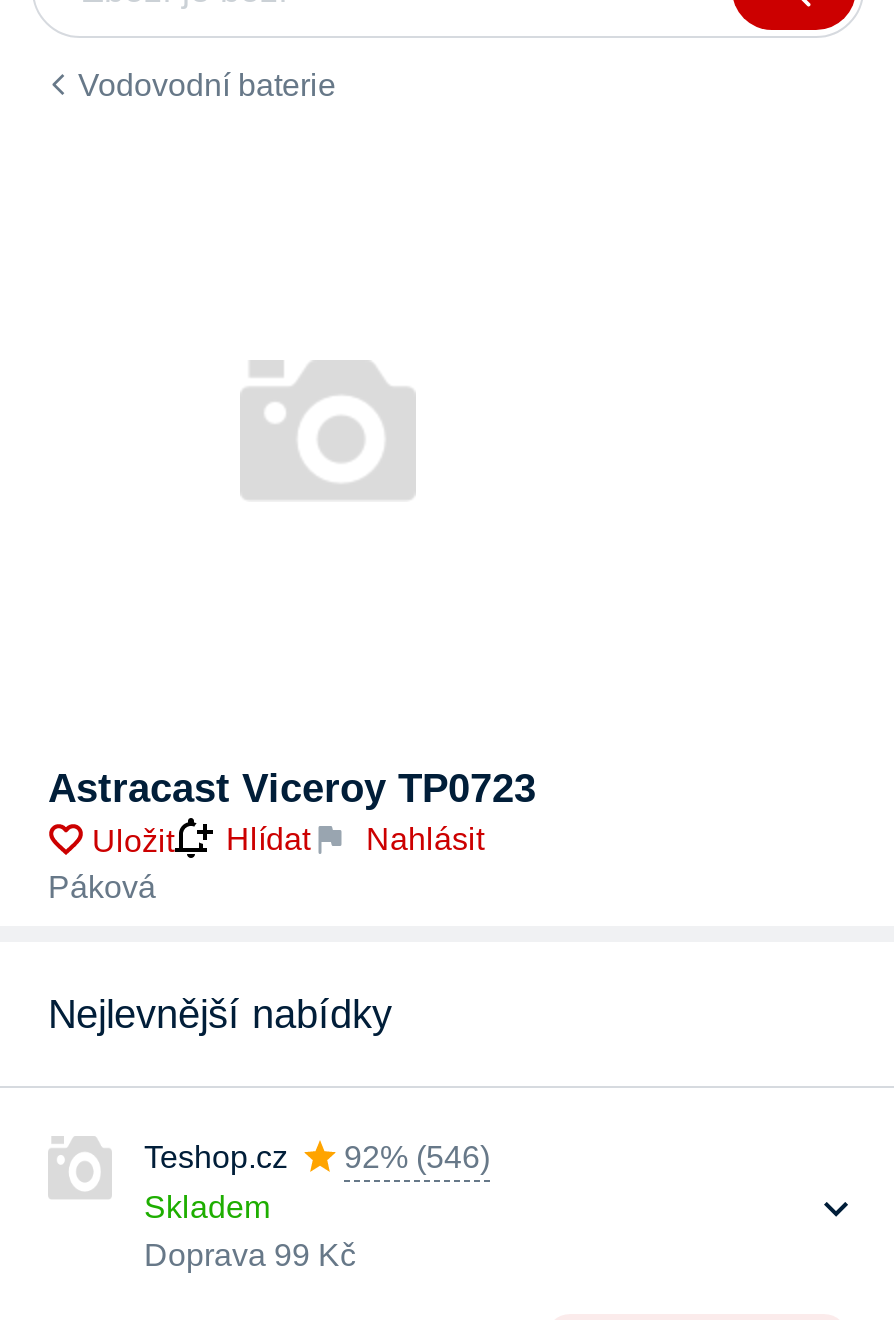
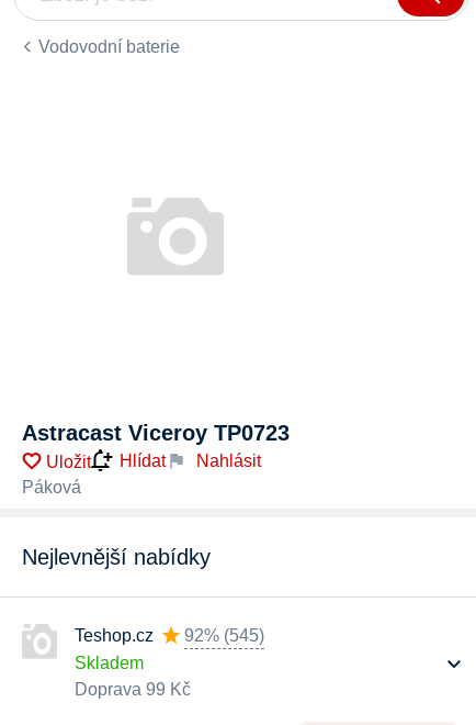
[144,1140,490,1174] Teshop.cz 92% (546) -> [75,626,264,645] Teshop.cz 92% (545)

